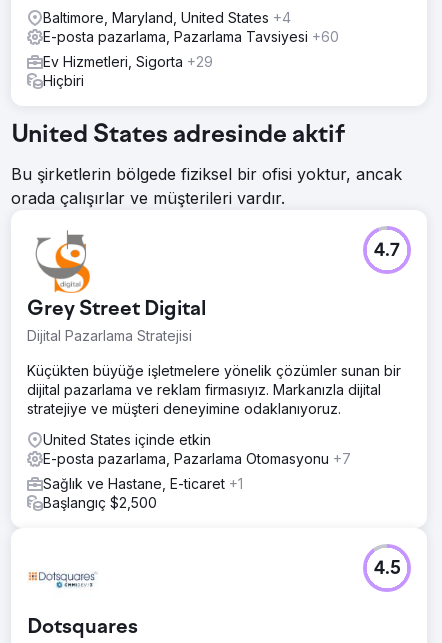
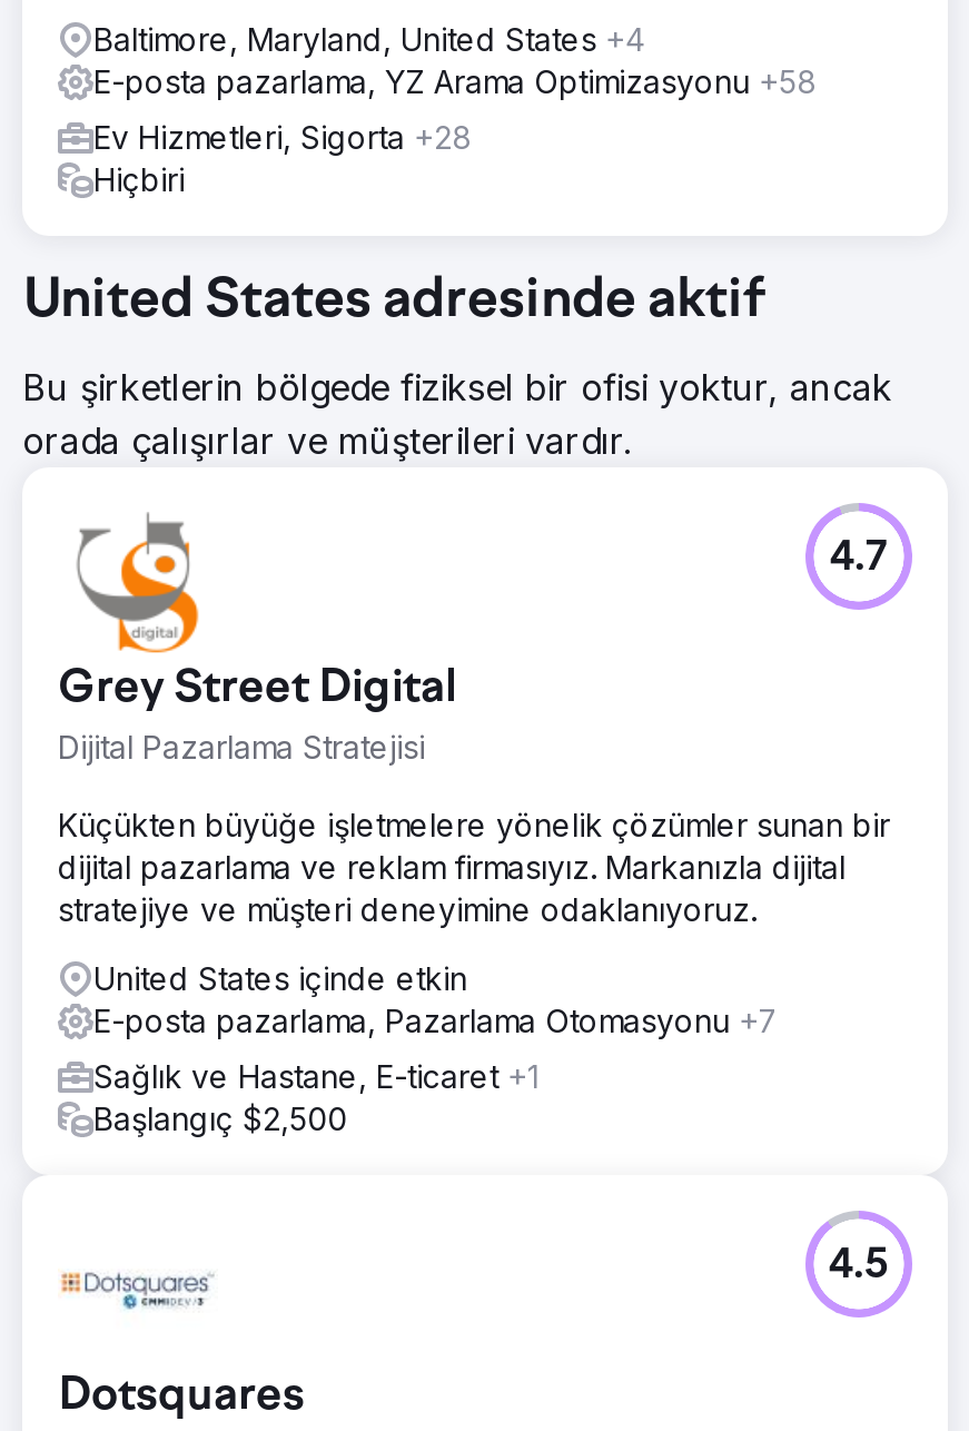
[43,28,339,45] E-posta pazarlama, Pazarlama Tavsiyesi +60 -> [93,62,817,100] E-posta pazarlama, YZ Arama Optimizasyonu +58
[43,53,213,70] Ev Hizmetleri, Sigorta +29 -> [93,118,472,156] Ev Hizmetleri, Sigorta +28

